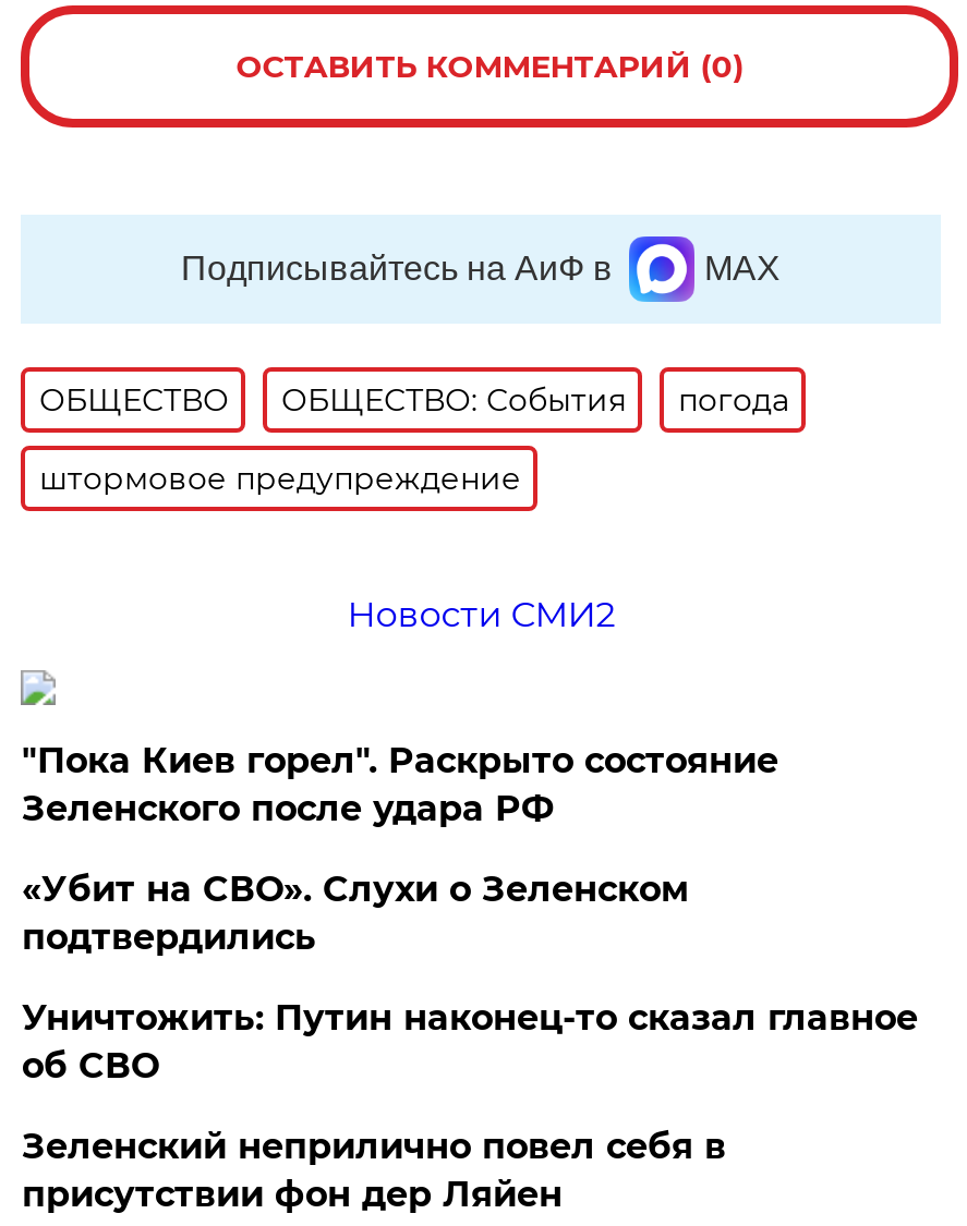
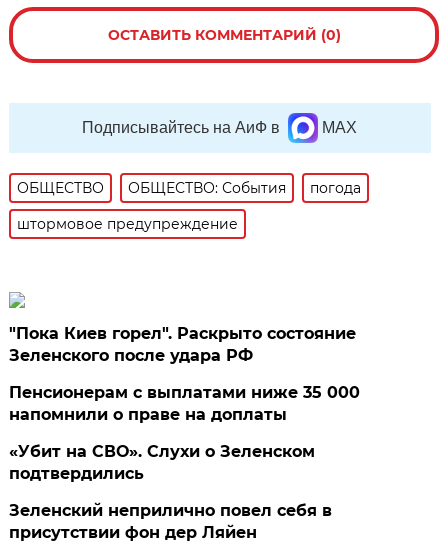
[347,594,615,635] Новости СМИ2 -> none
none -> [9,383,360,424] Пенсионерам с выплатами ниже 35 000 | напомнили о праве на доплаты
moved [22,869,689,958] -> [9,442,315,483]: «Убит на СВО». Слухи о Зеленском | подтвердились
[22,997,918,1087] Уничтожить: Путин наконец-то сказал главное | об СВО -> none

